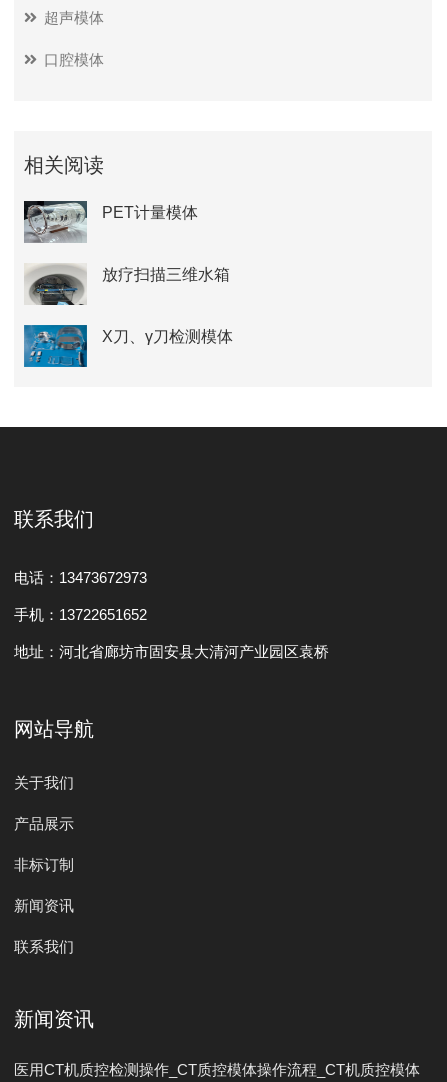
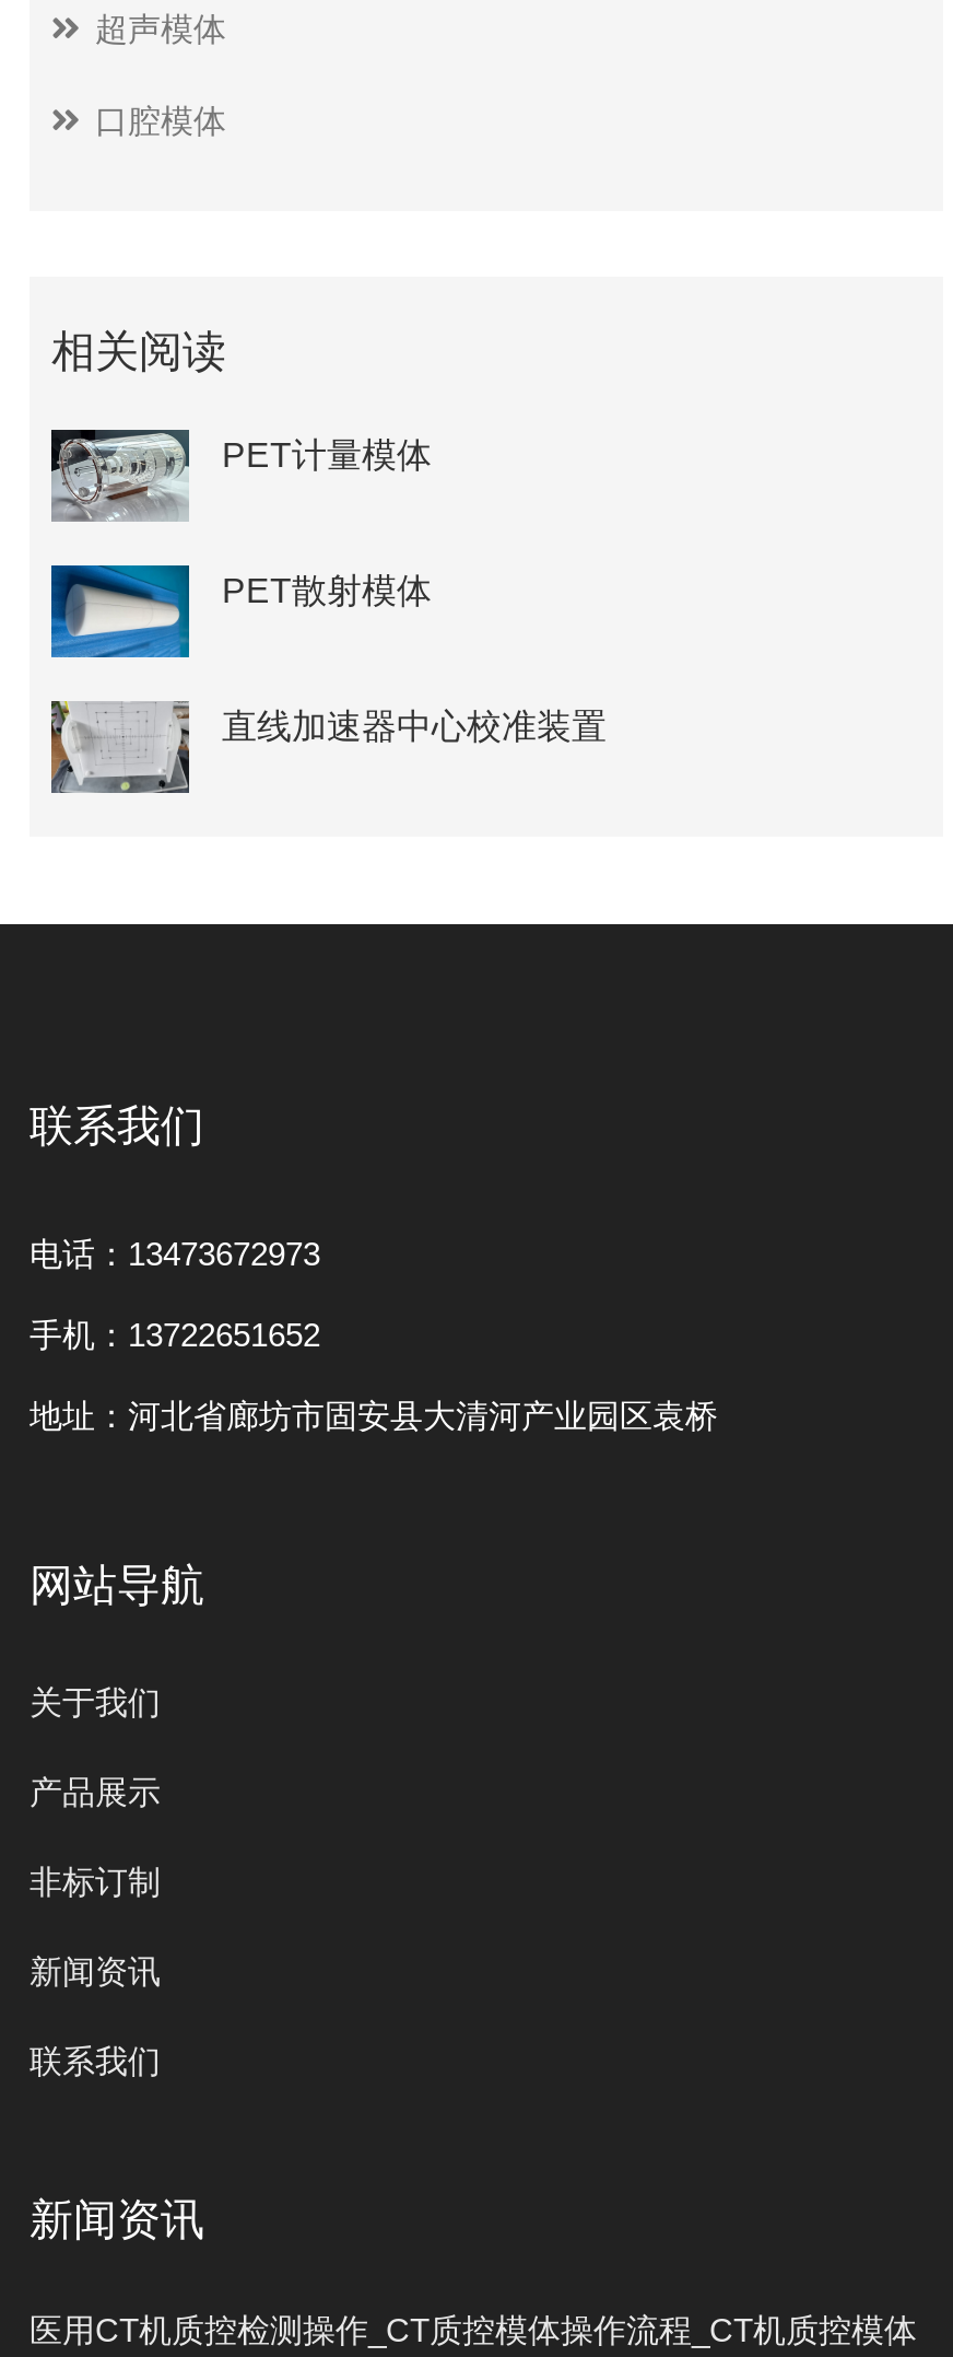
[24,263,230,306] [image] | 放疗扫描三维水箱 -> [49,563,432,660] [image] | PET散射模体
[23,324,233,368] [image] | X刀、γ刀检测模体 -> [49,699,607,795] [image] | 直线加速器中心校准装置

